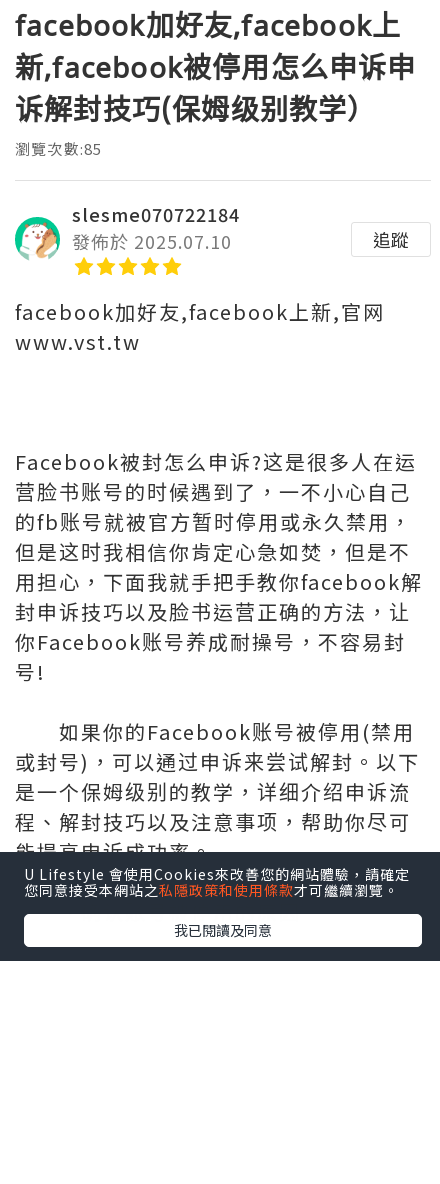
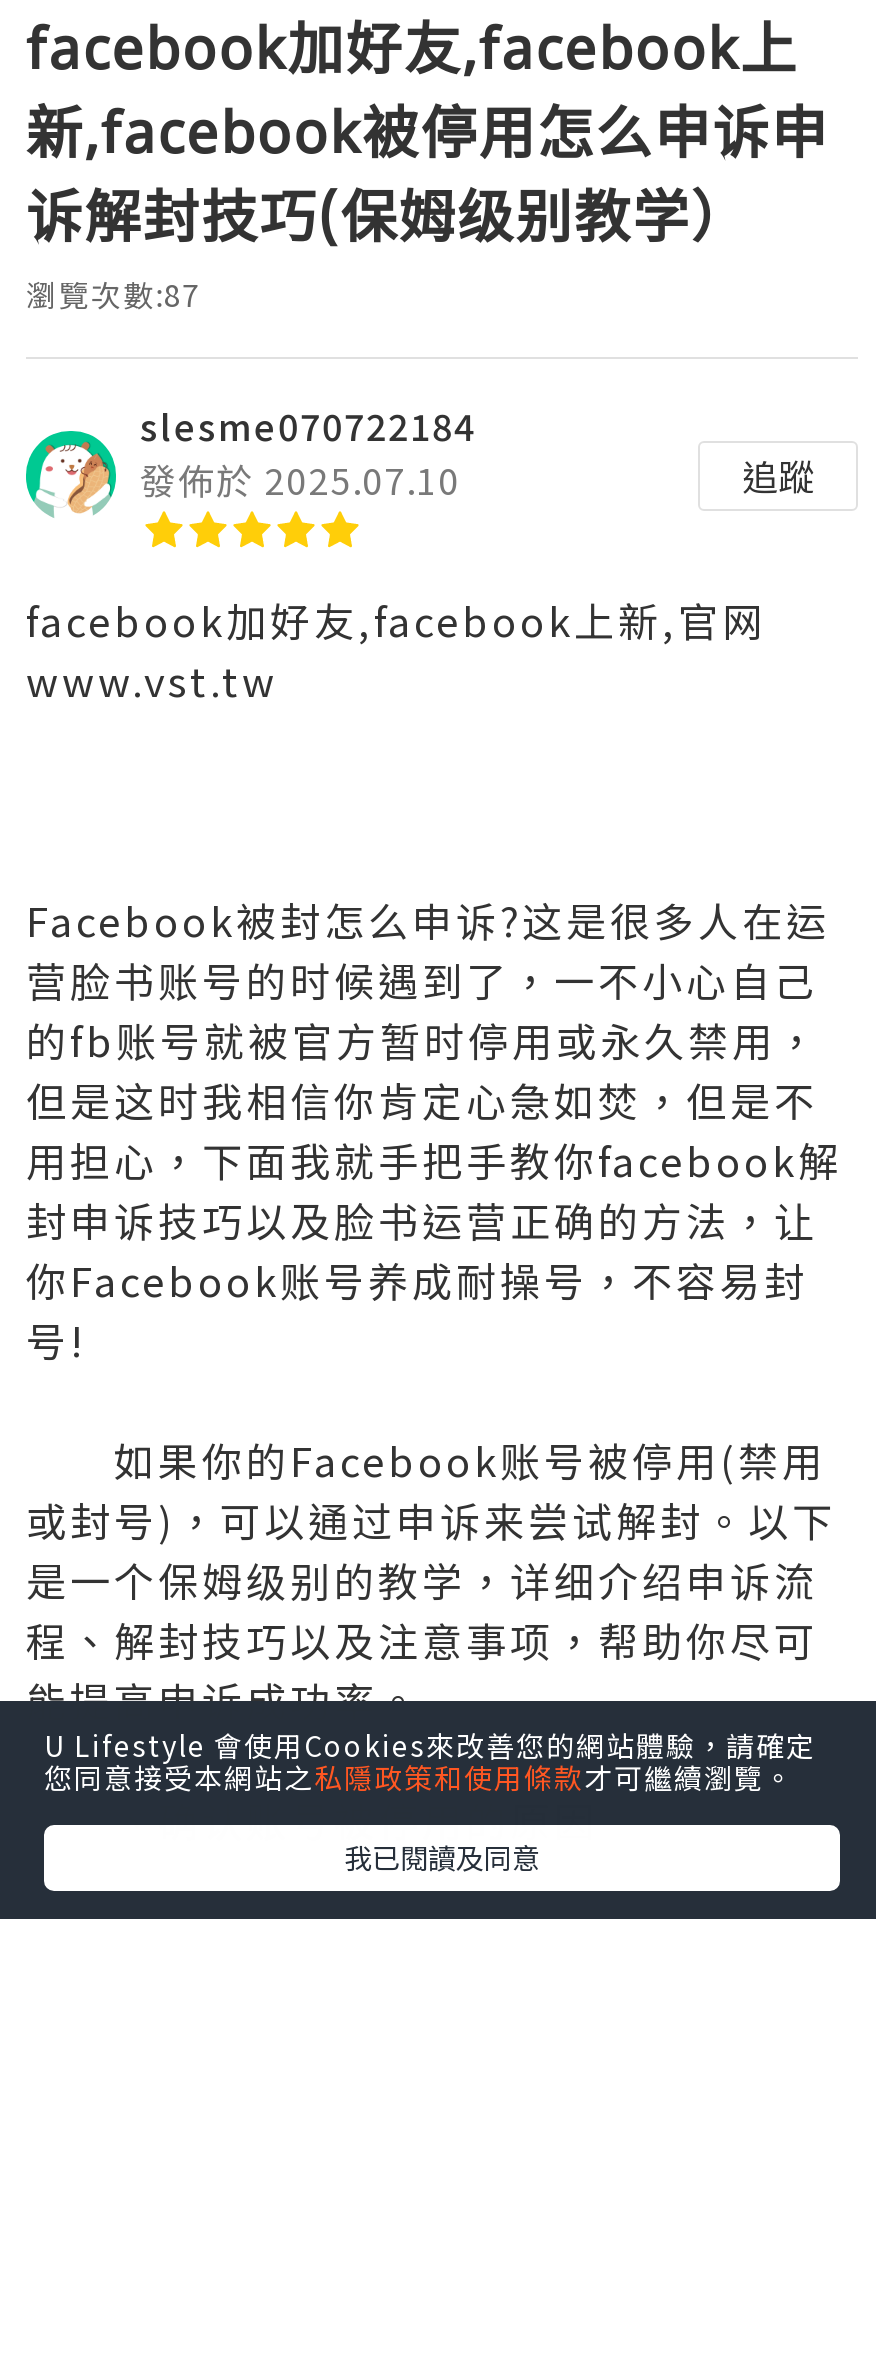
[15,138,102,159] 瀏覽次數:85 -> [26,273,201,315] 瀏覽次數:87

